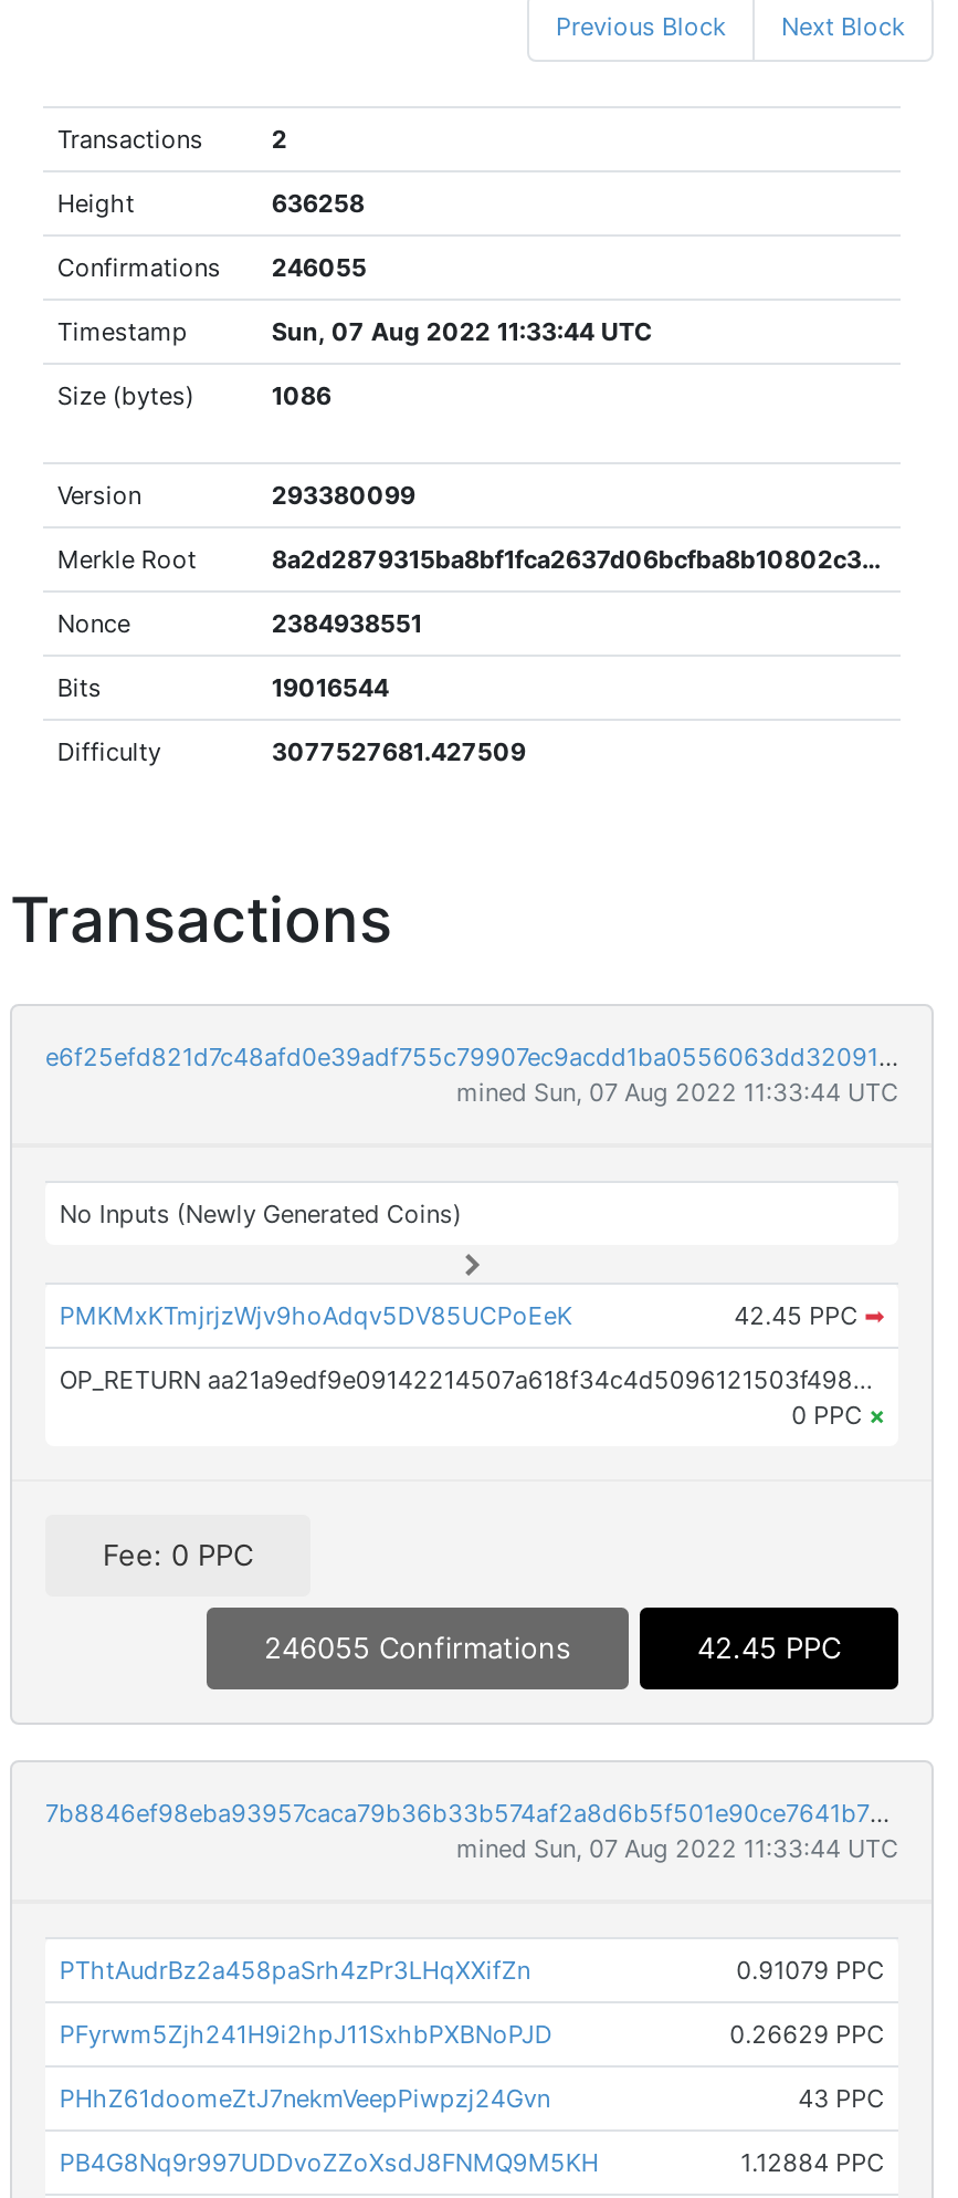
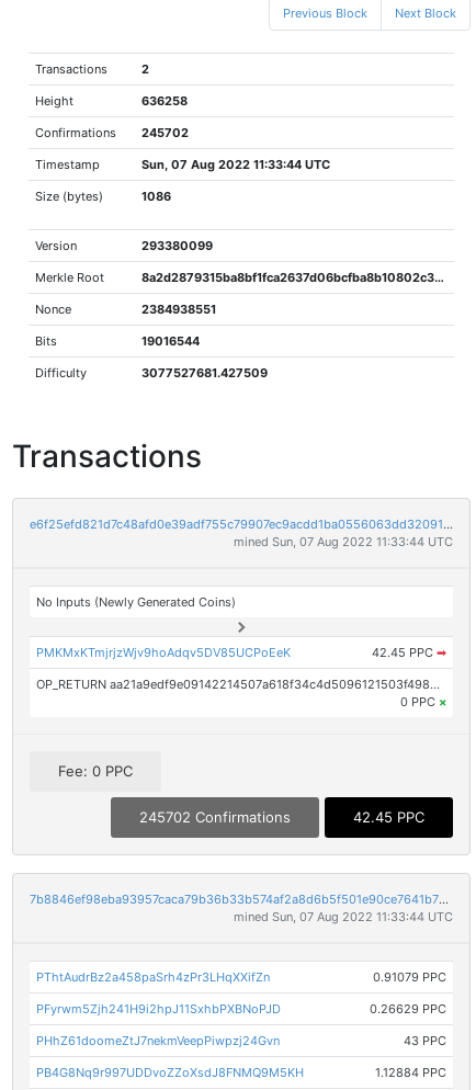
[57,252,367,283] Confirmations 246055 -> [36,125,189,140] Confirmations 245702
[264,1630,571,1666] 246055 Confirmations -> [139,809,291,826] 245702 Confirmations

